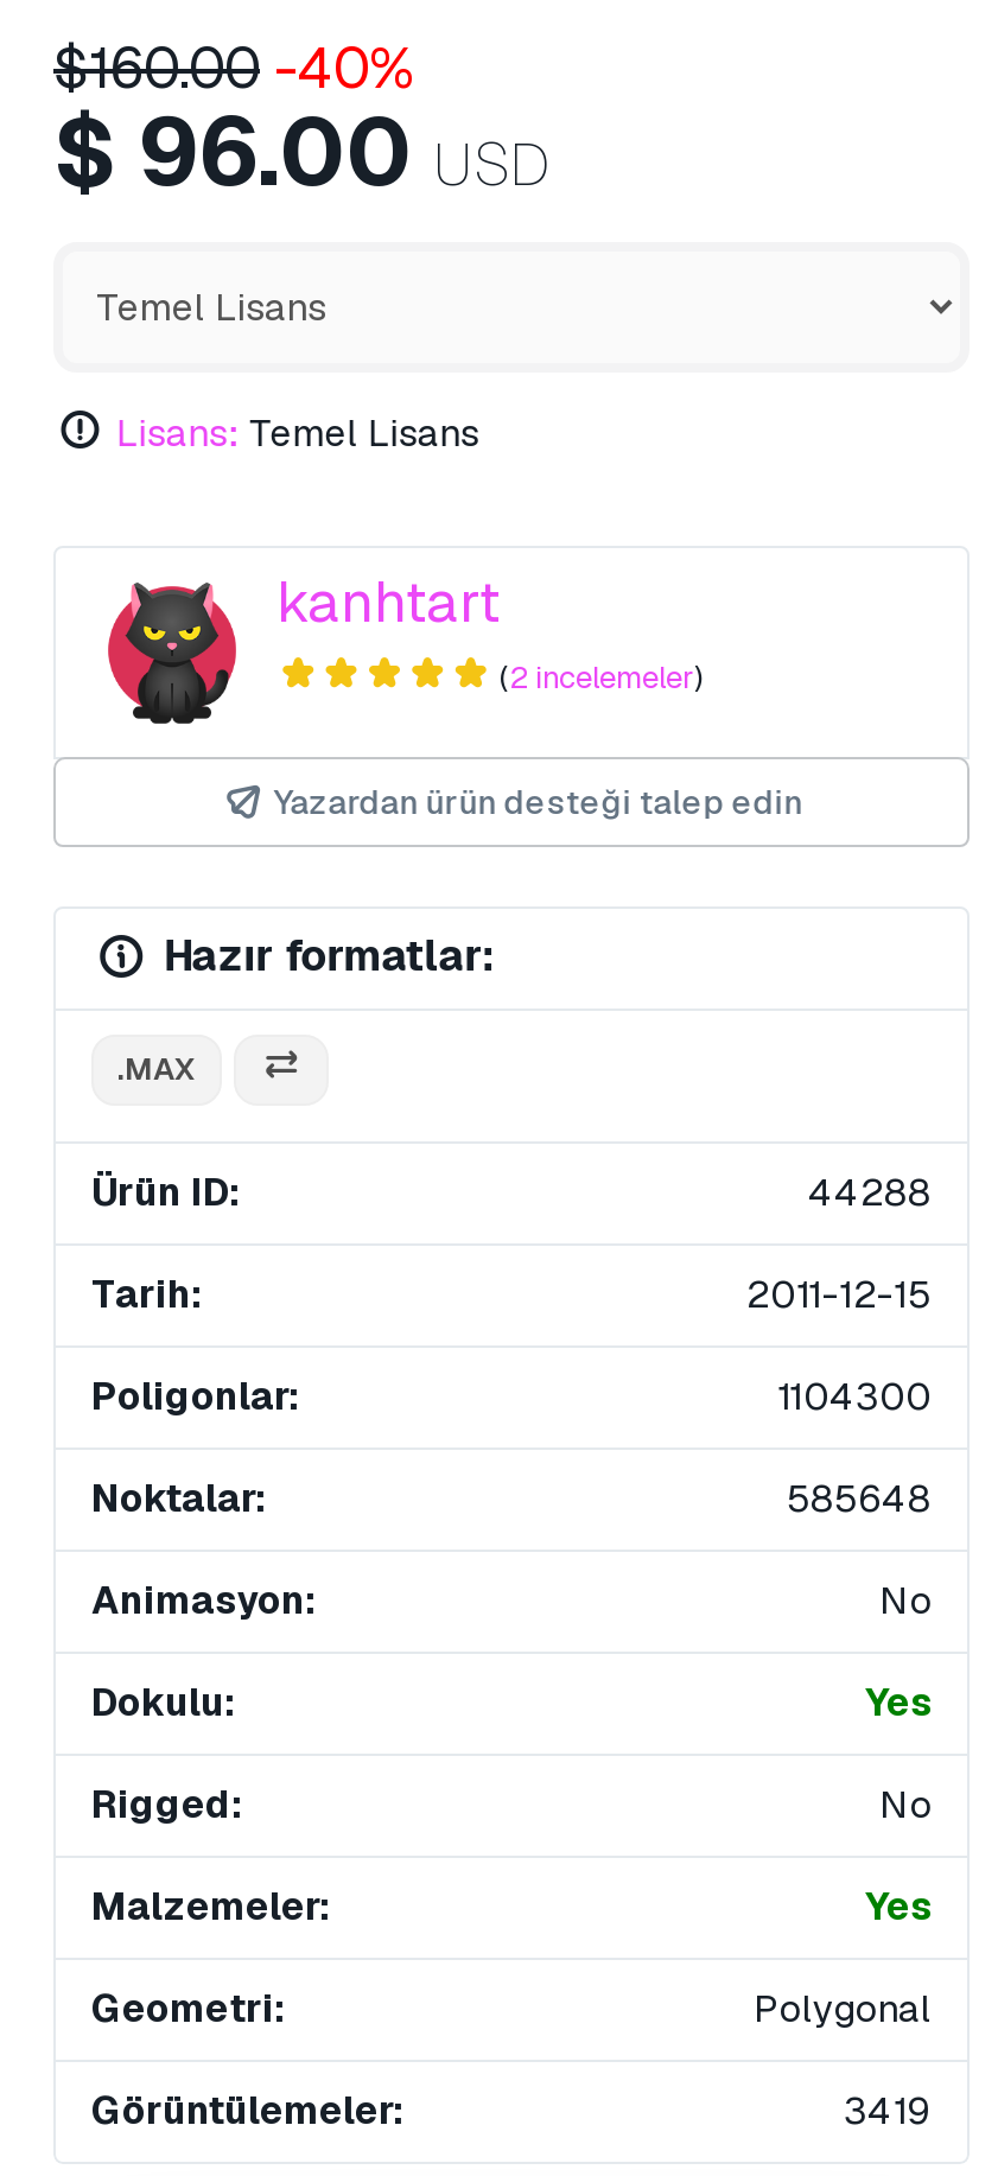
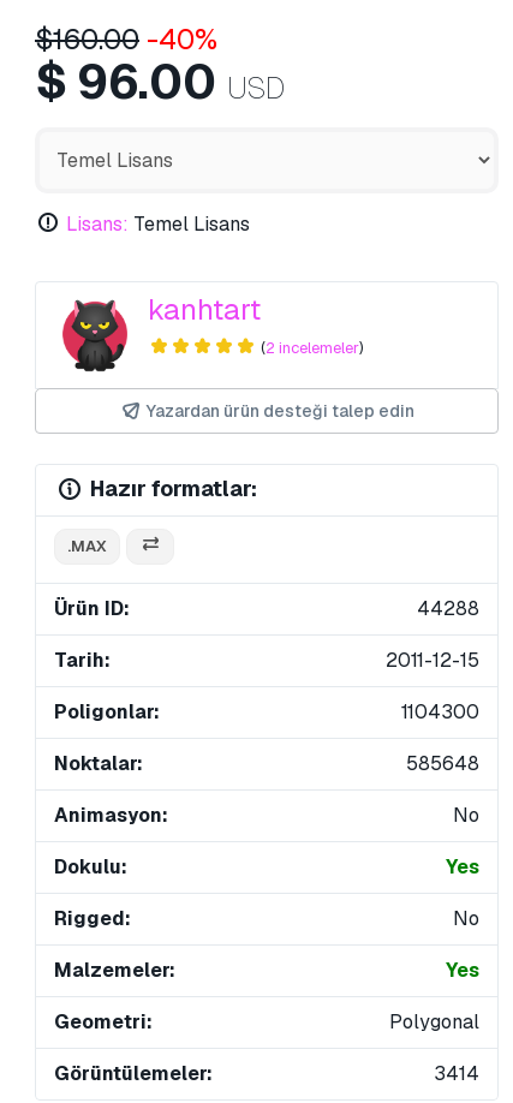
[844,2086,932,2136] 3419 -> [434,1061,479,1086] 3414

